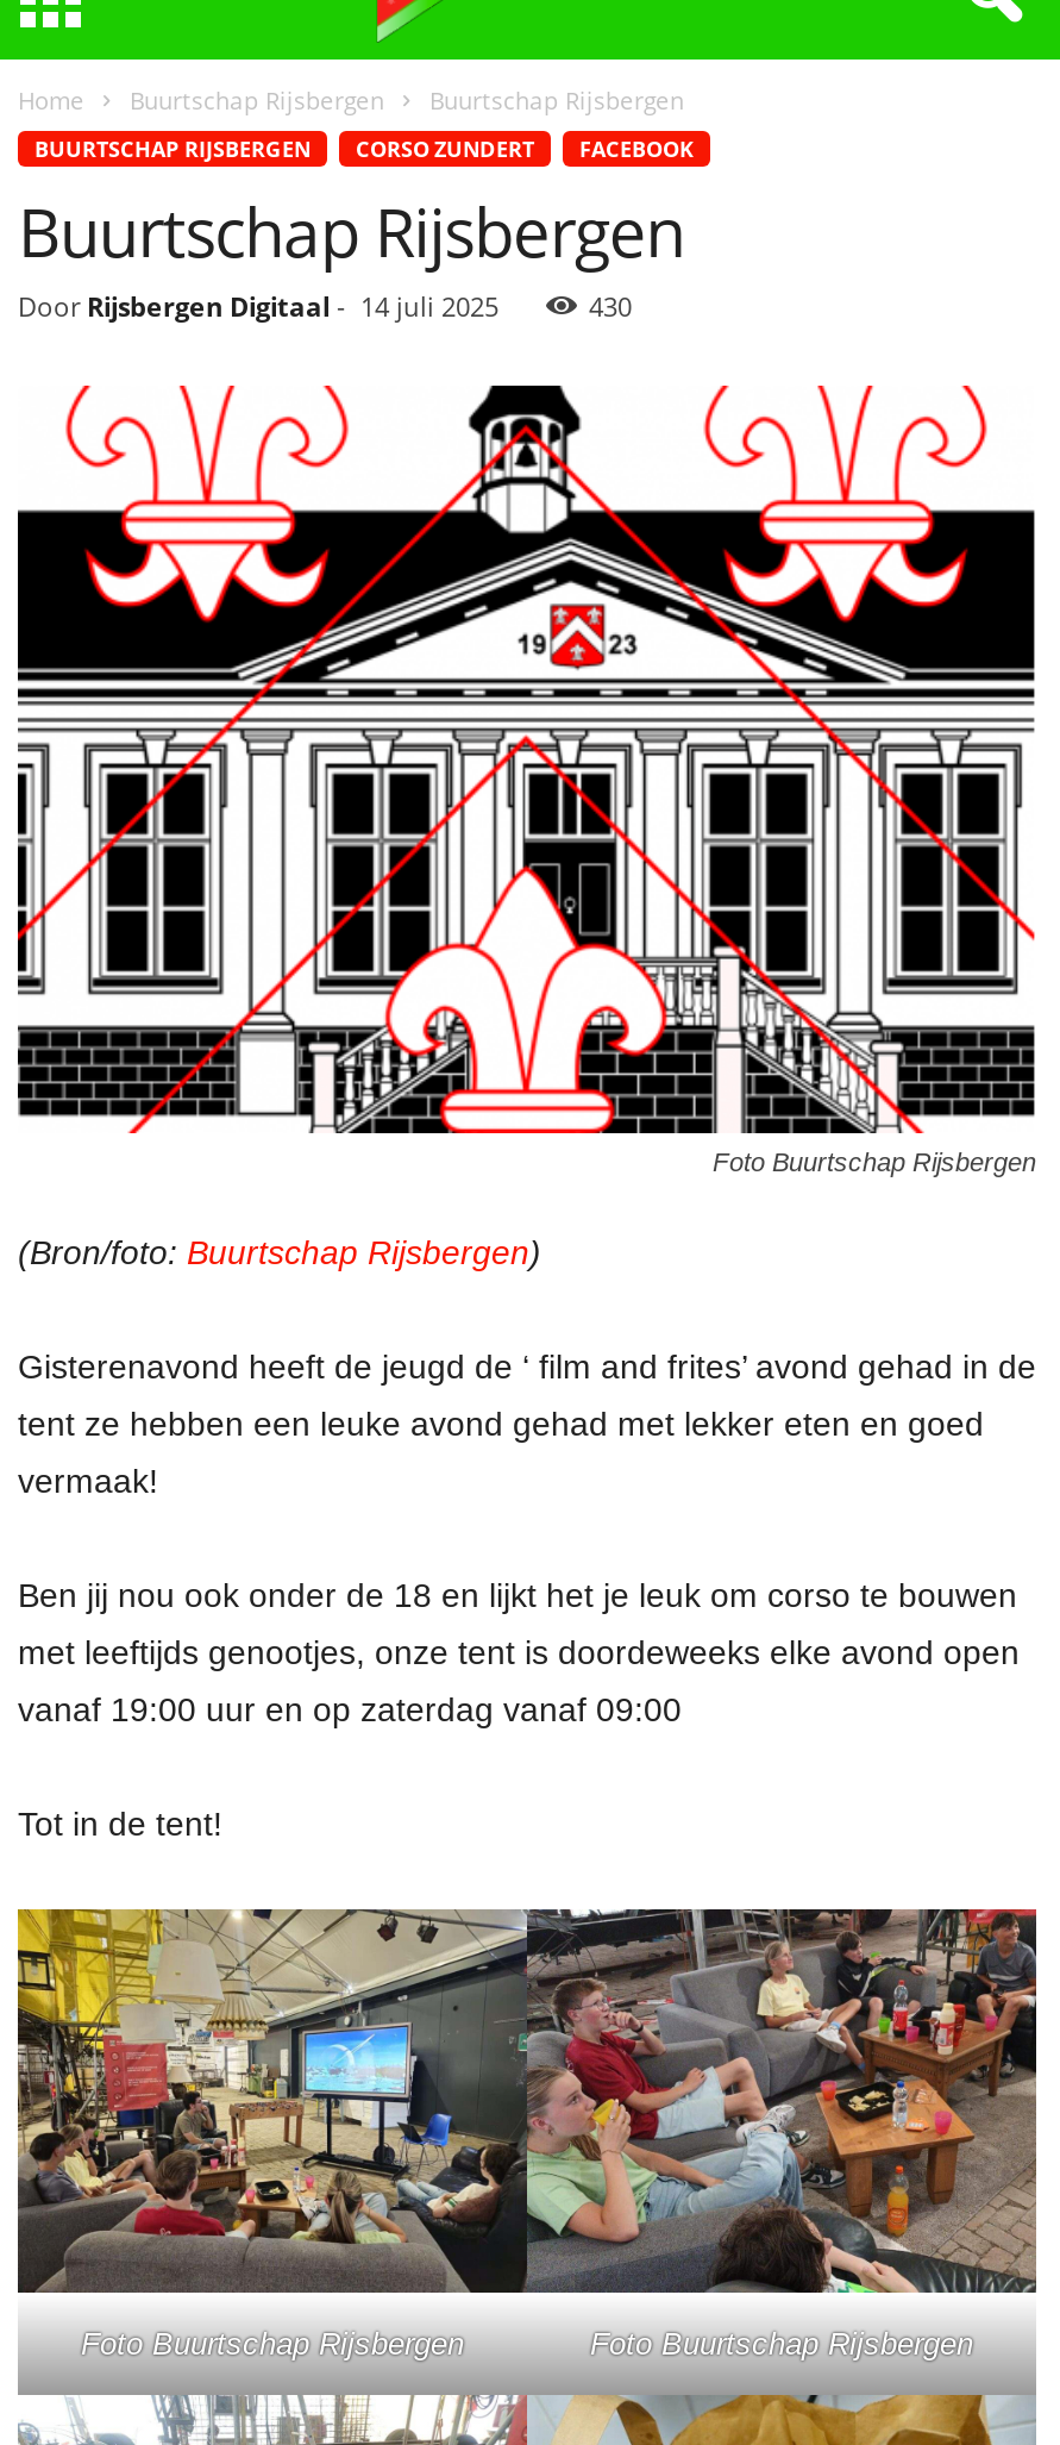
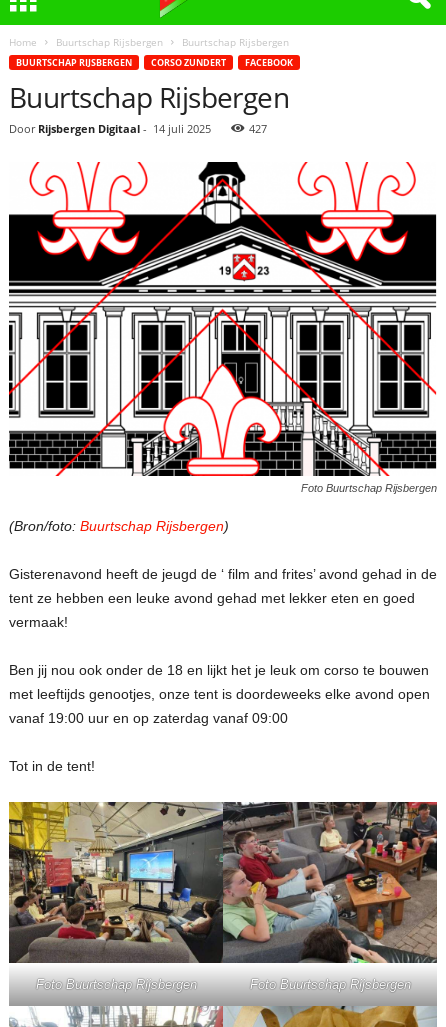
[589,288,632,324] 430 -> [249,121,267,136] 427

